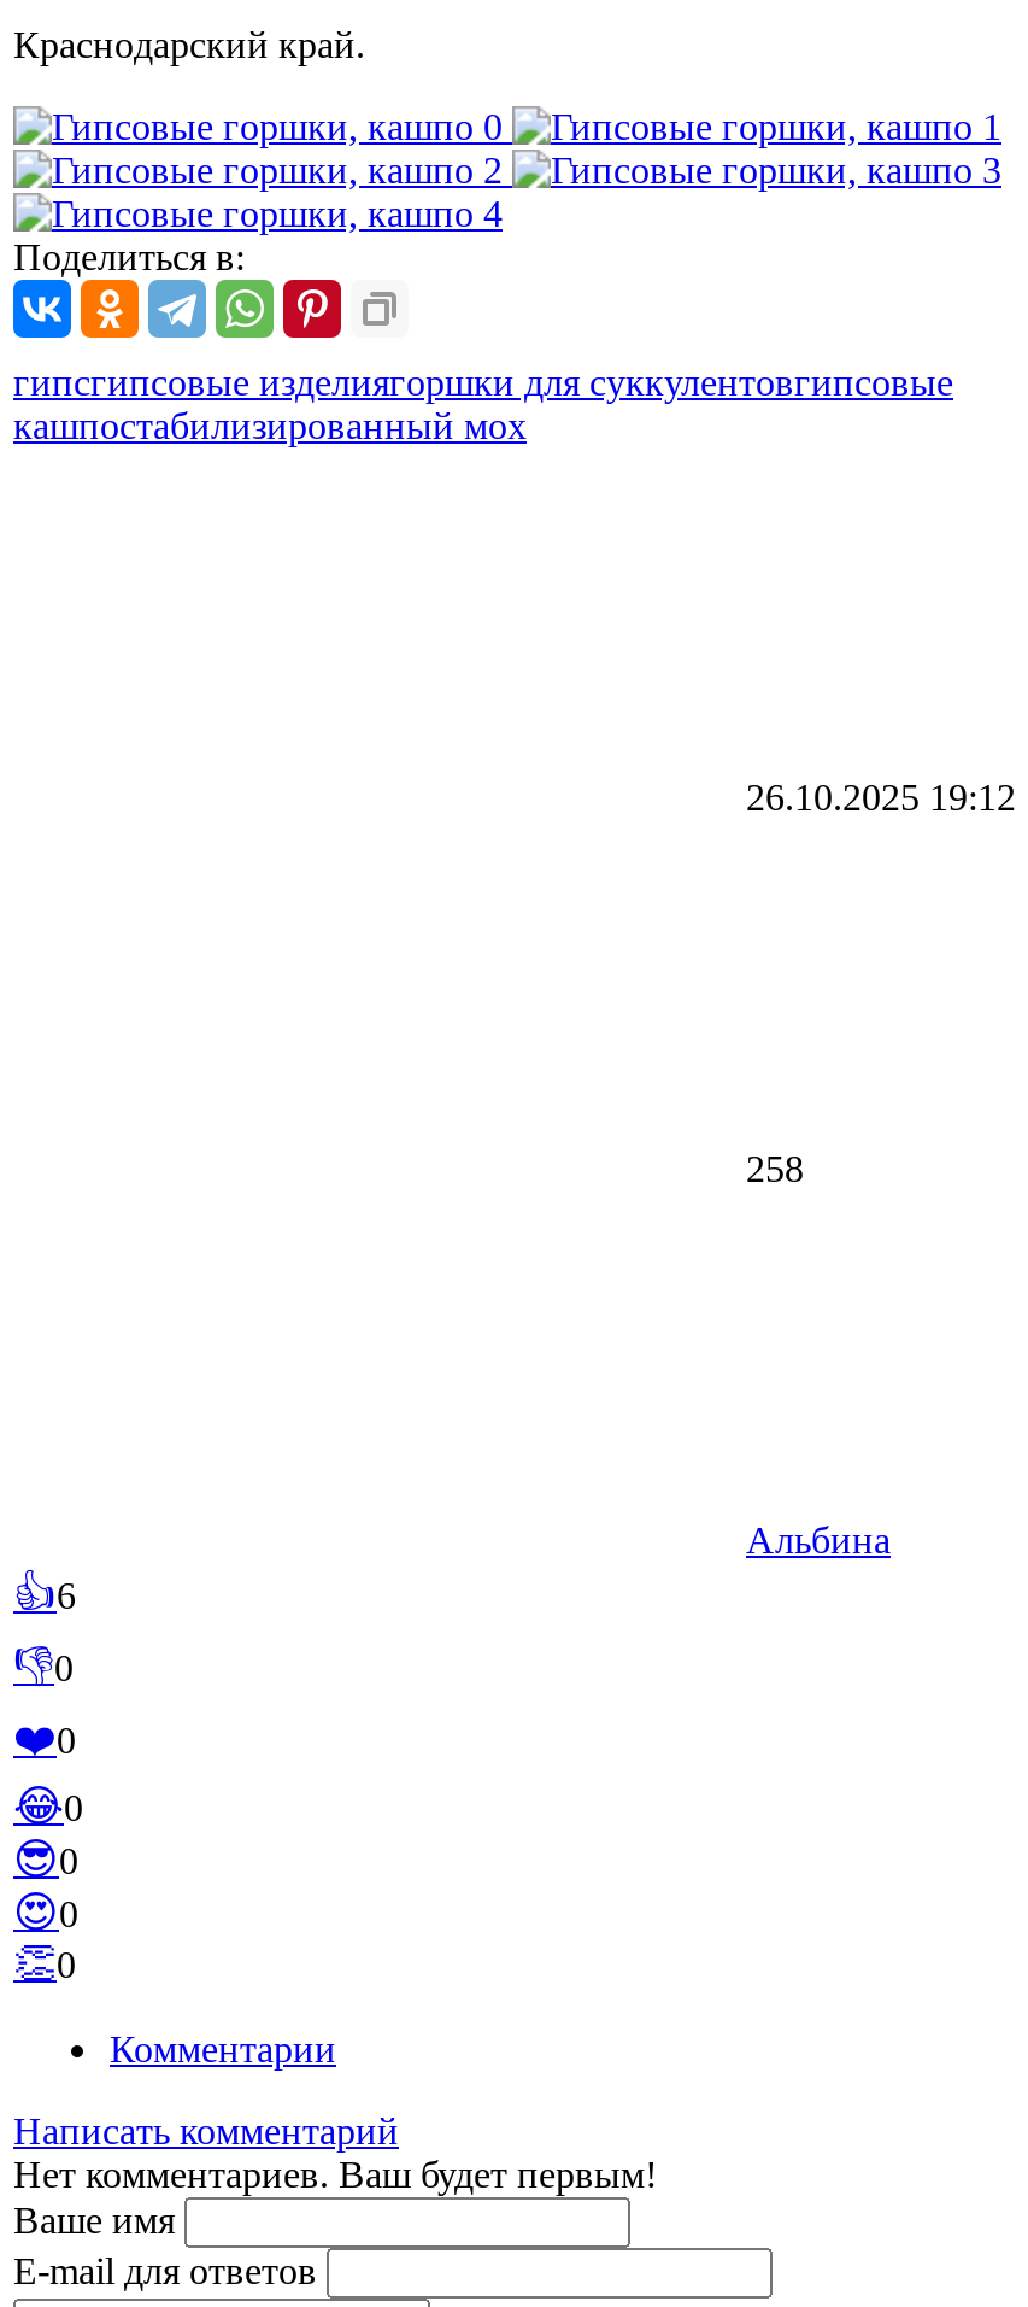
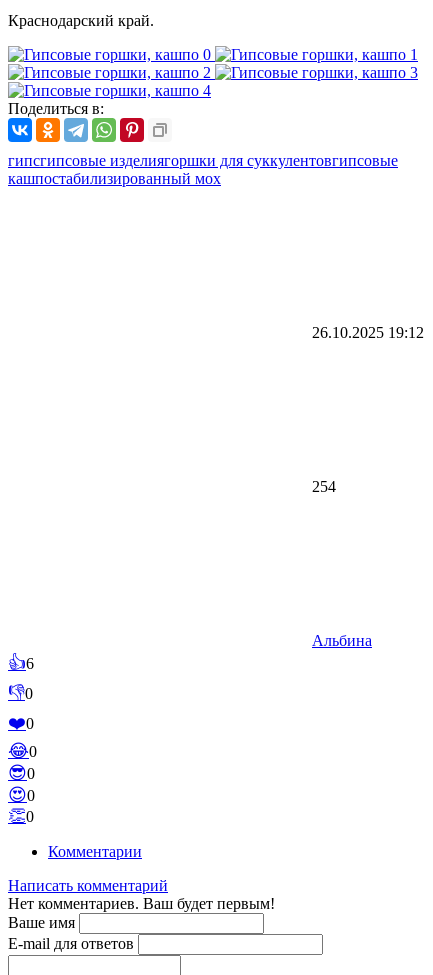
[736,1148,804,1189] 258 -> [308,478,336,495] 254

